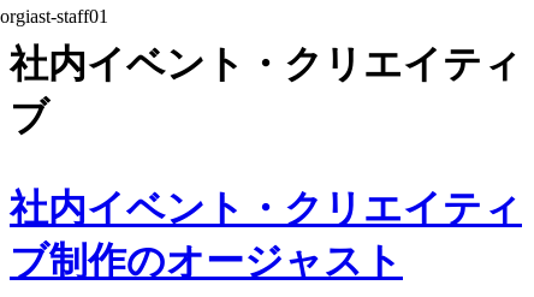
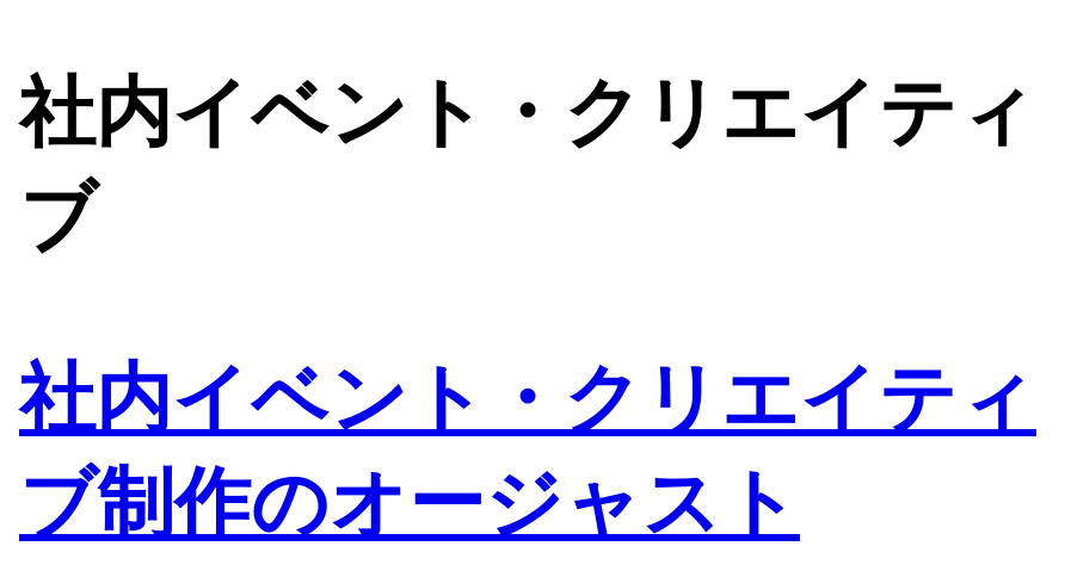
[0,6,108,26] orgiast-staff01 -> none

